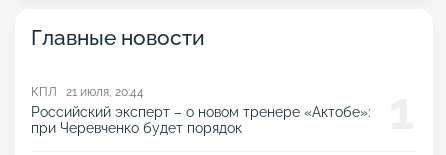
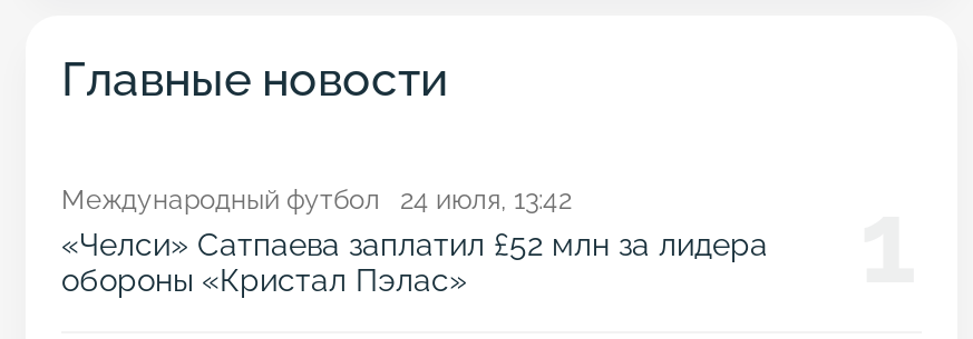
[31,85,371,136] КПЛ 21 июля, 20:44 | Российский эксперт – о новом тренере «Актобе»: | при Черевченко будет порядок -> [61,184,768,297] Международный футбол 24 июля, 13:42 | «Челси» Сатпаева заплатил £52 млн за лидера | обороны «Кристал Пэлас»

